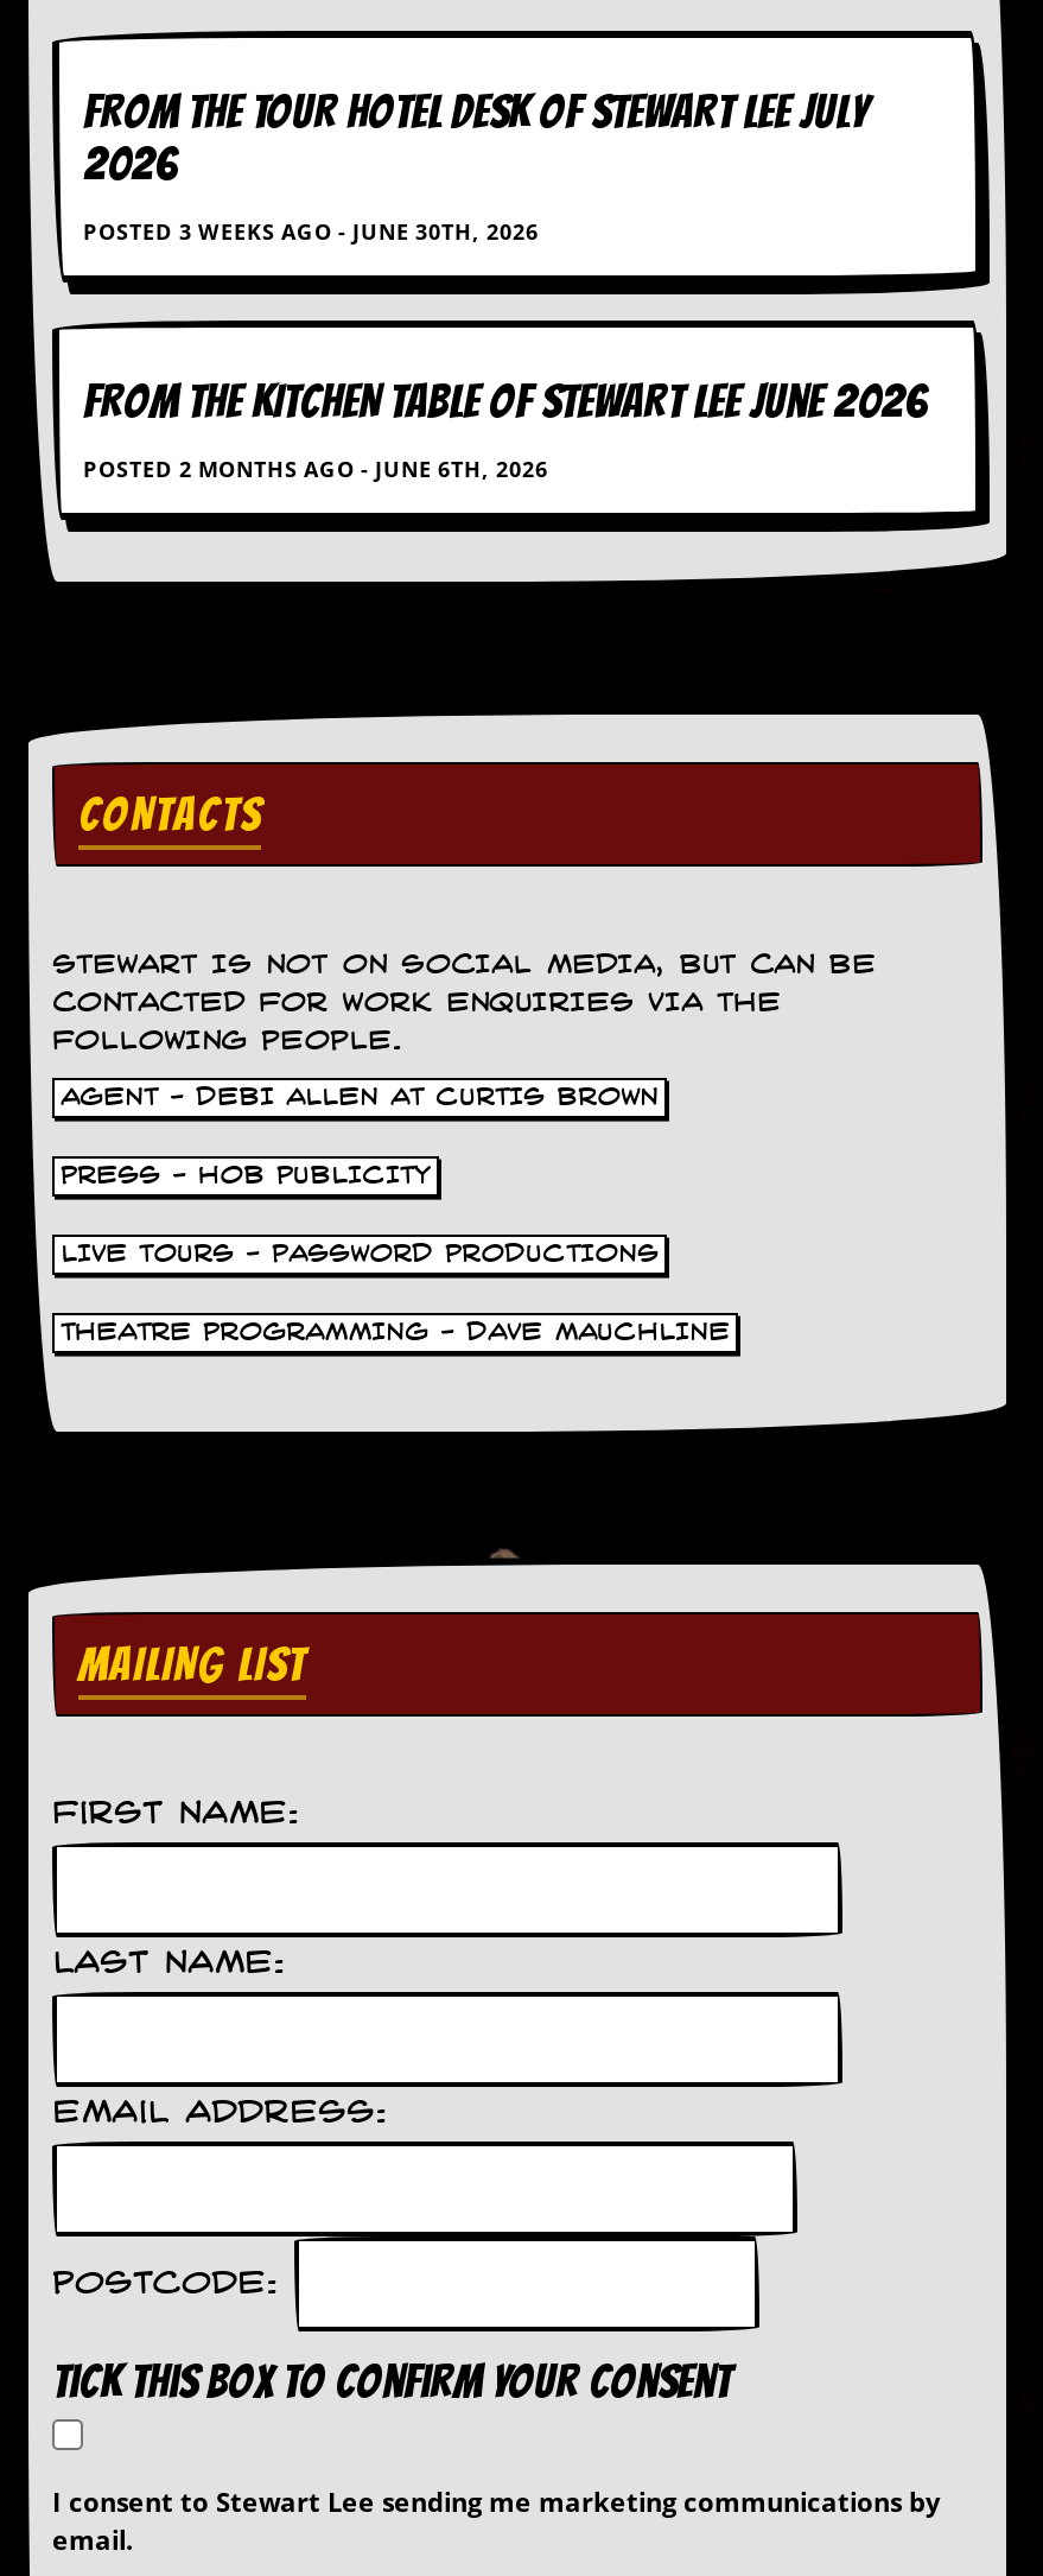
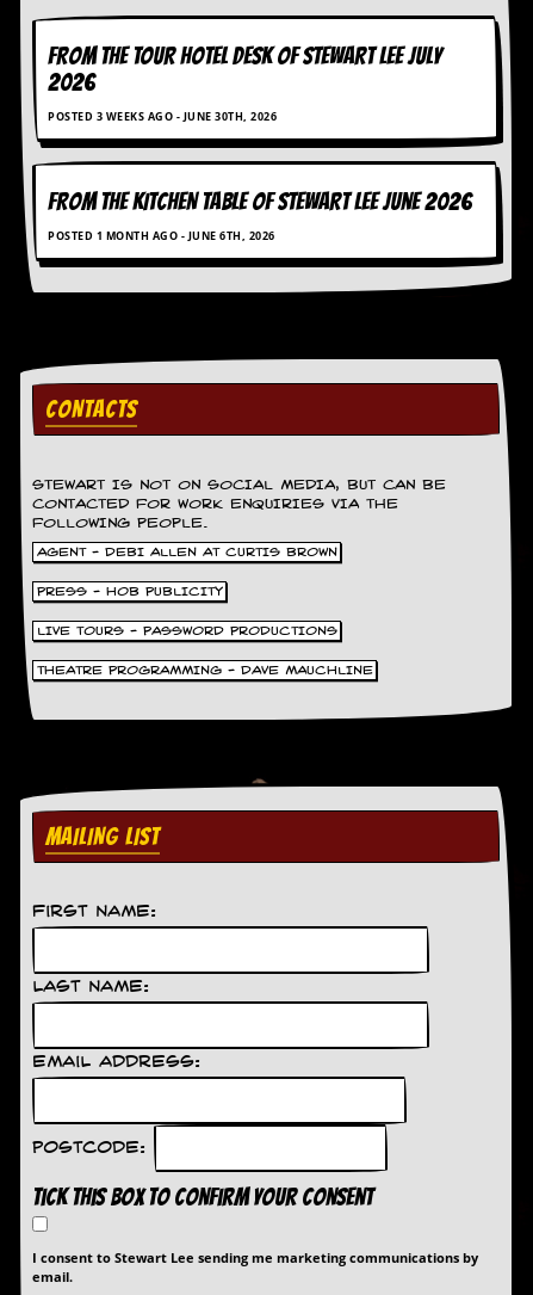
[83,453,548,484] POSTED 2 MONTHS AGO - JUNE 6TH, 2026 -> [48,228,275,243] POSTED 1 MONTH AGO - JUNE 6TH, 2026

